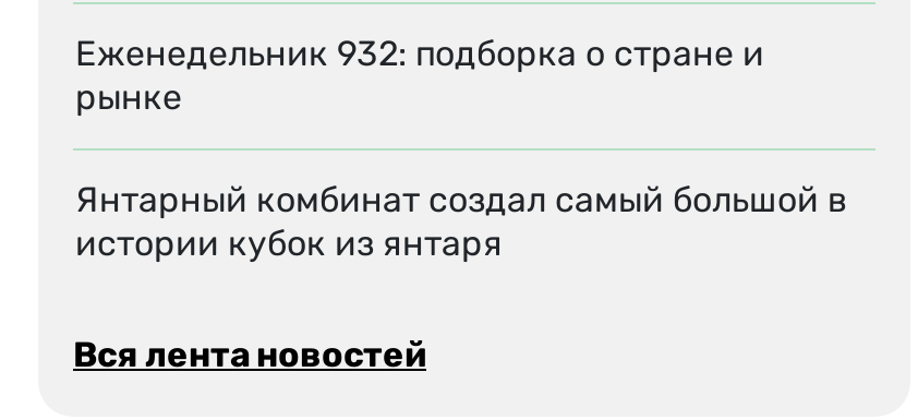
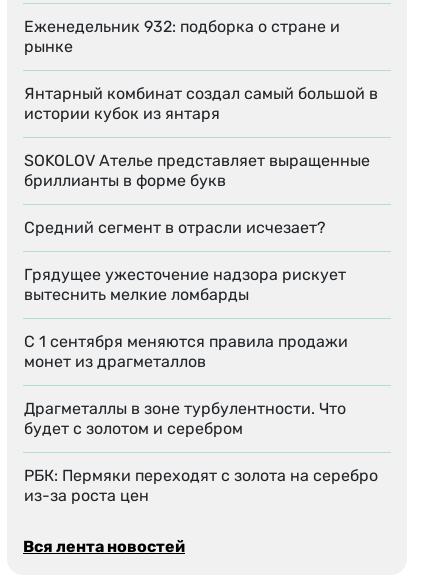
none -> [24,151,378,505] SOKOLOV Ателье представляет выращенные | бриллианты в форме букв | Средний сегмент в отрасли исчезает? | Грядущее ужесточение надзора рискует | вытеснить мелкие ломбарды | С 1 сентября меняются правила продажи | монет из драгметаллов | Драгметаллы в зоне турбулентности. Что | будет с золотом и серебром | РБК: Пермяки переходят с золота на серебро | из-за роста цен

